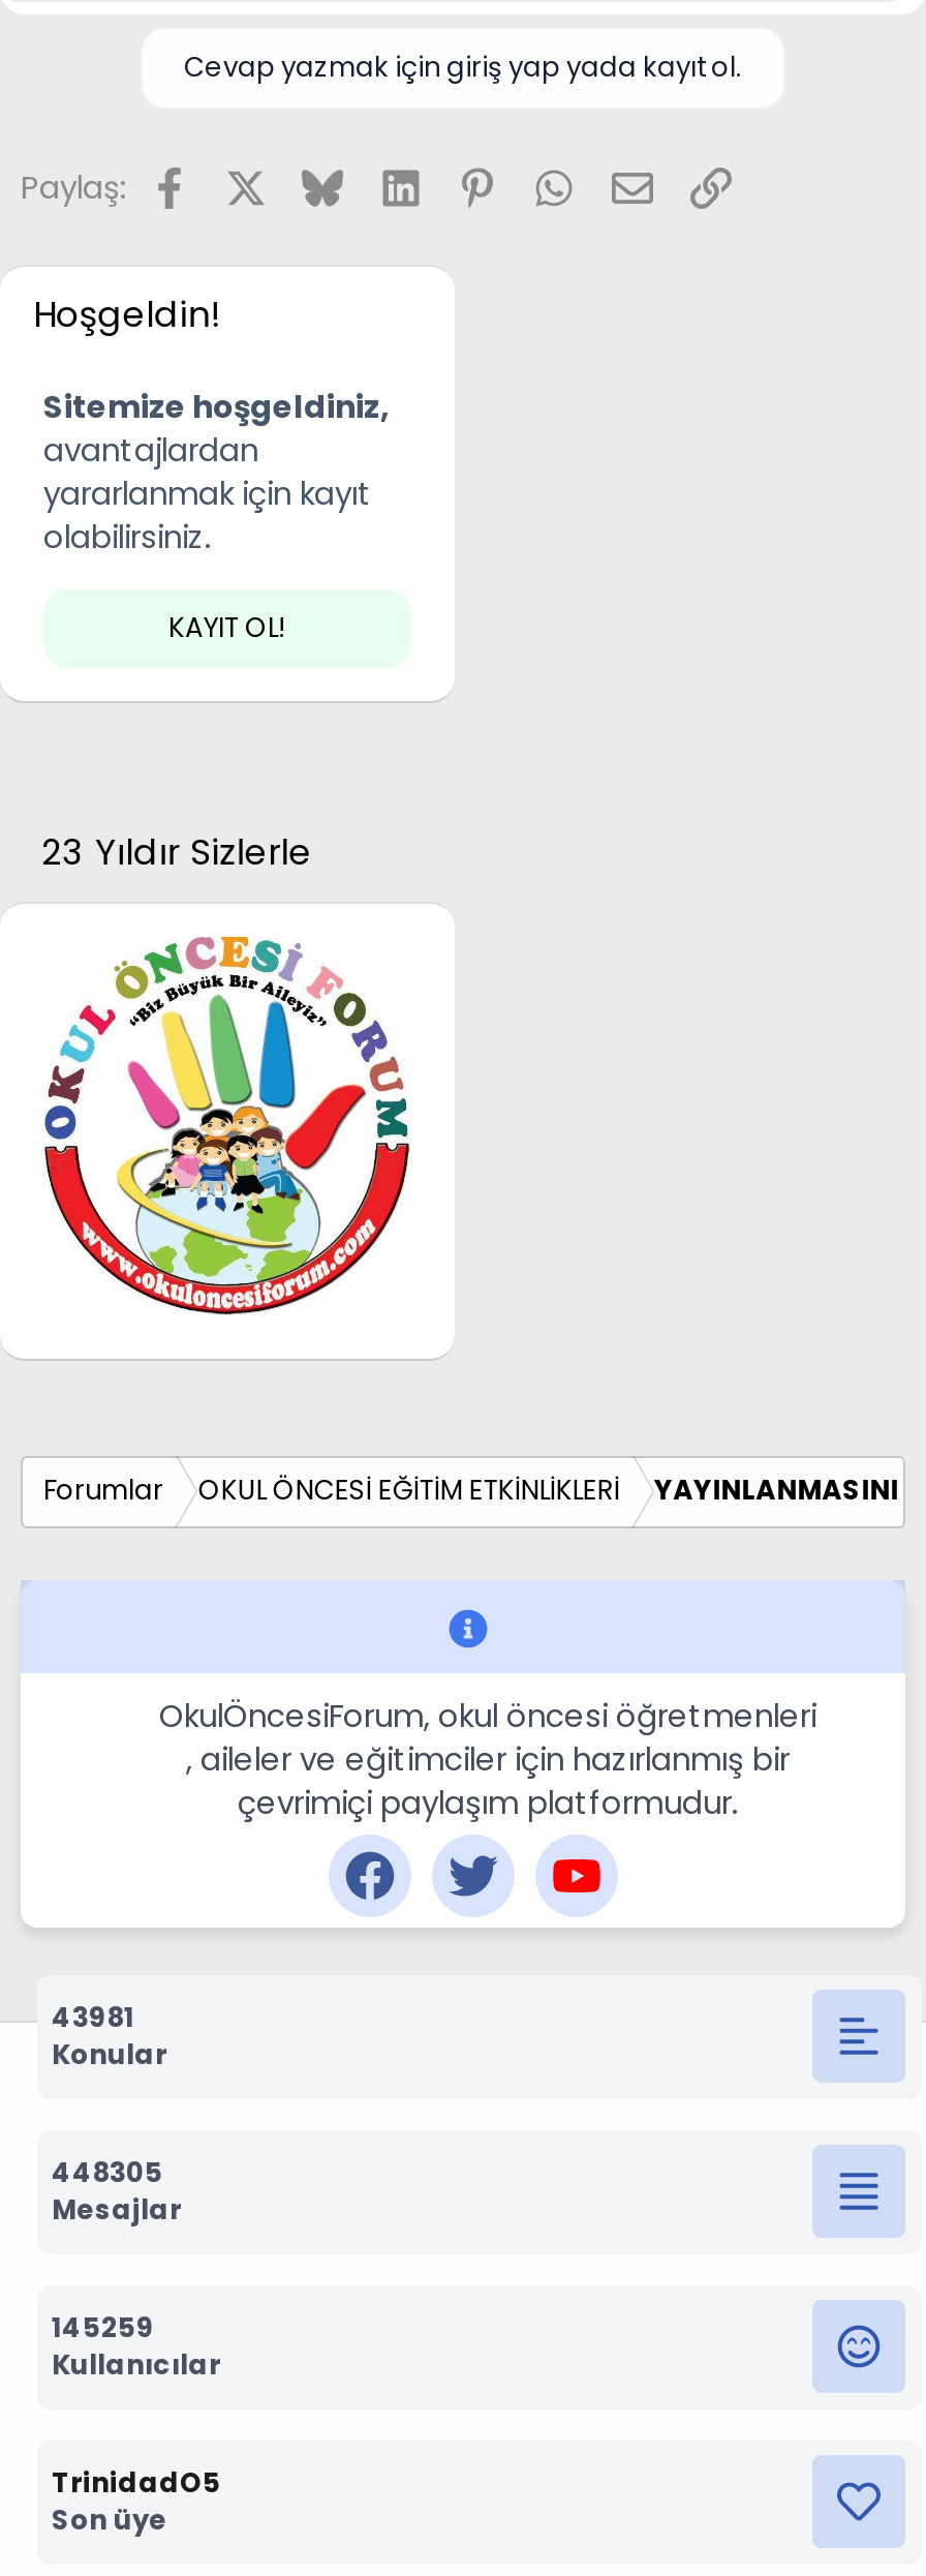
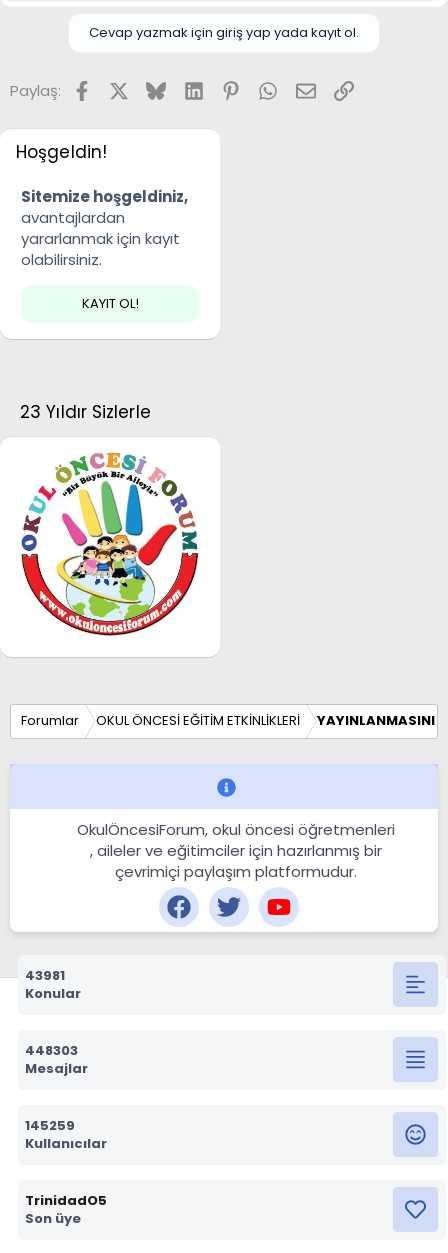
[52,2153,163,2192] 448305 -> [25,1041,78,1060] 448303

